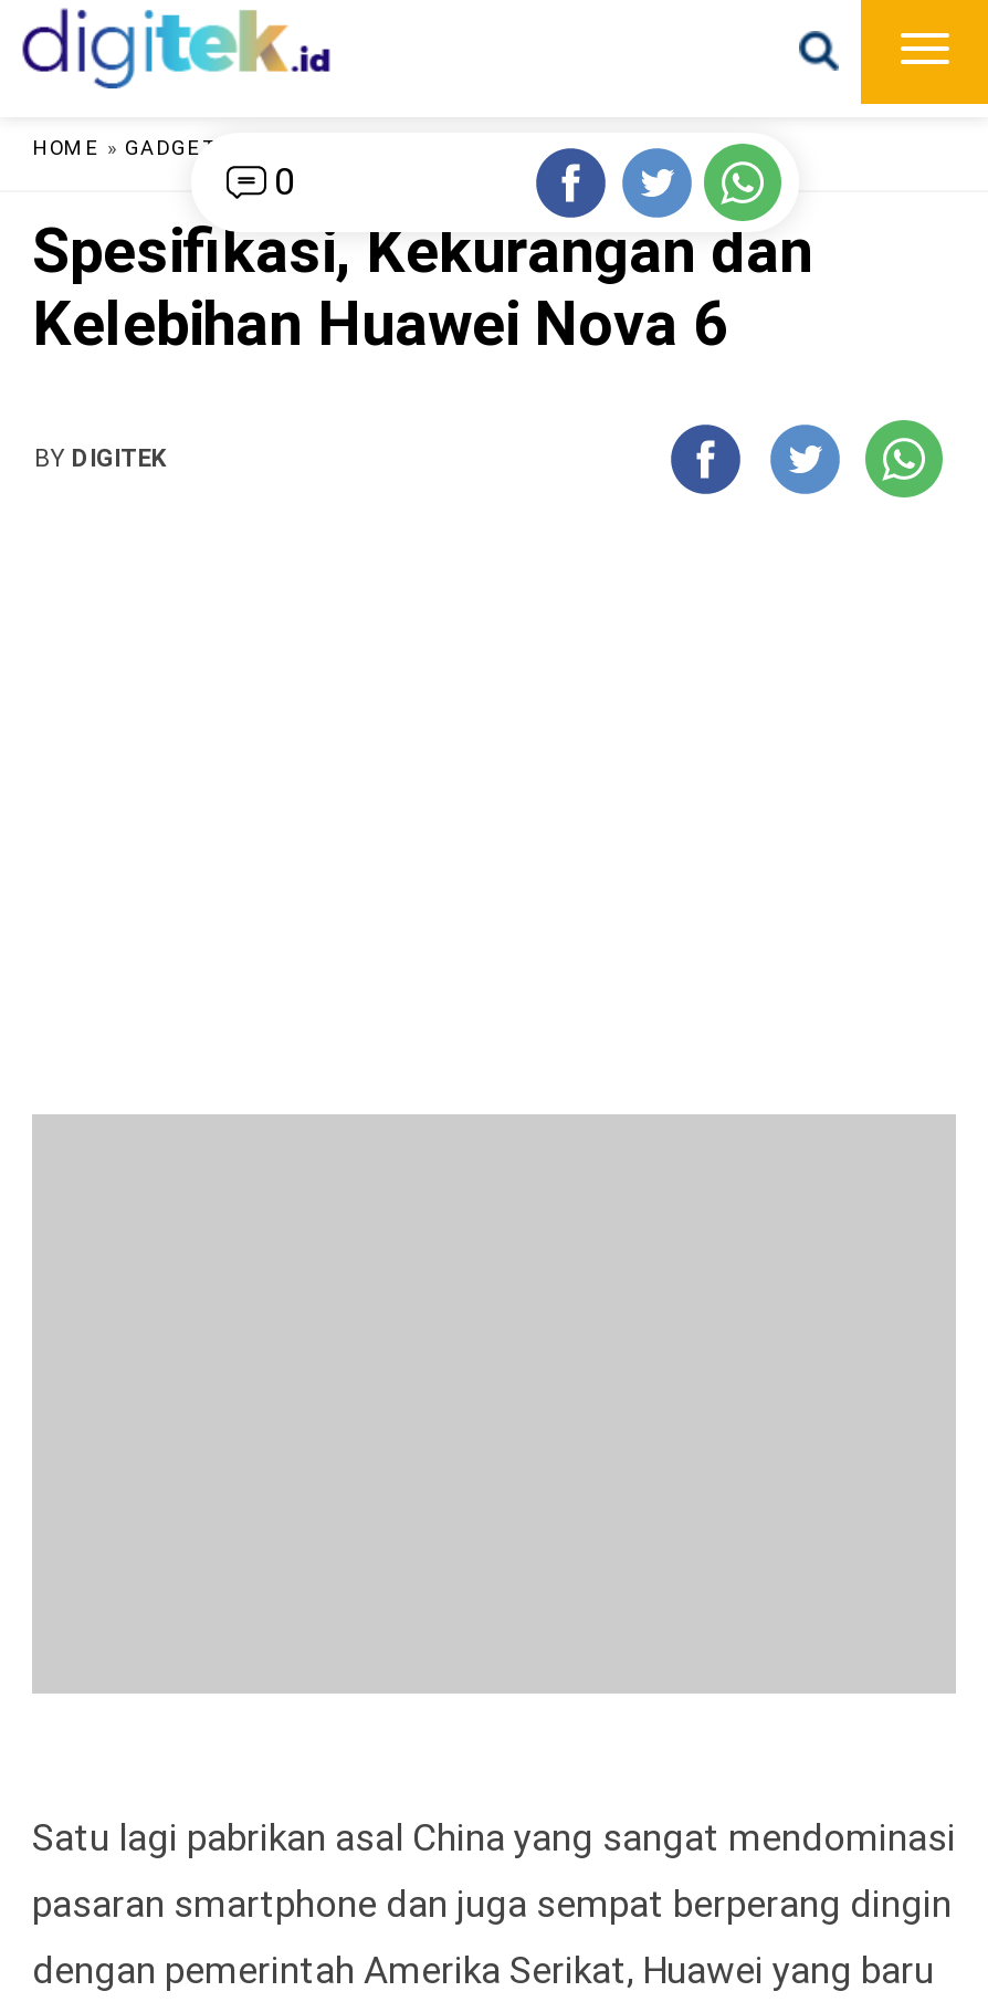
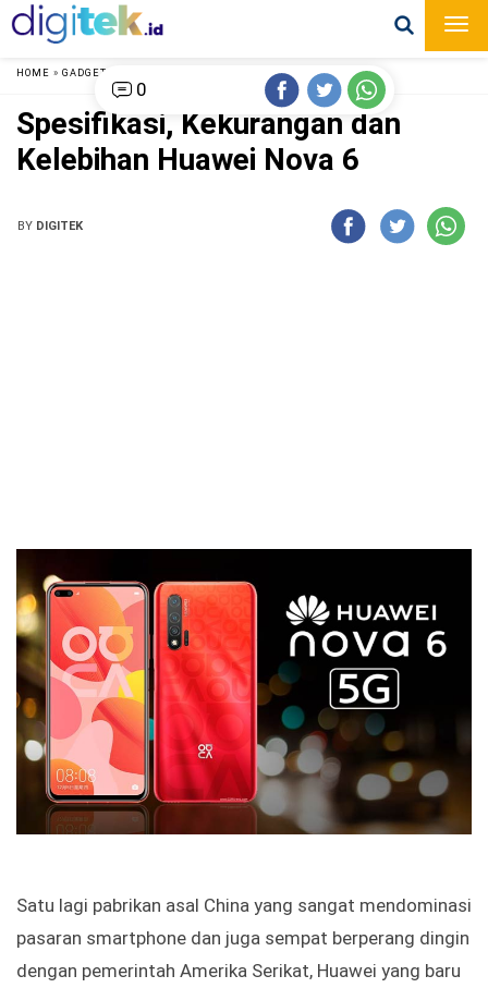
none -> [15,548,473,835] [image]

